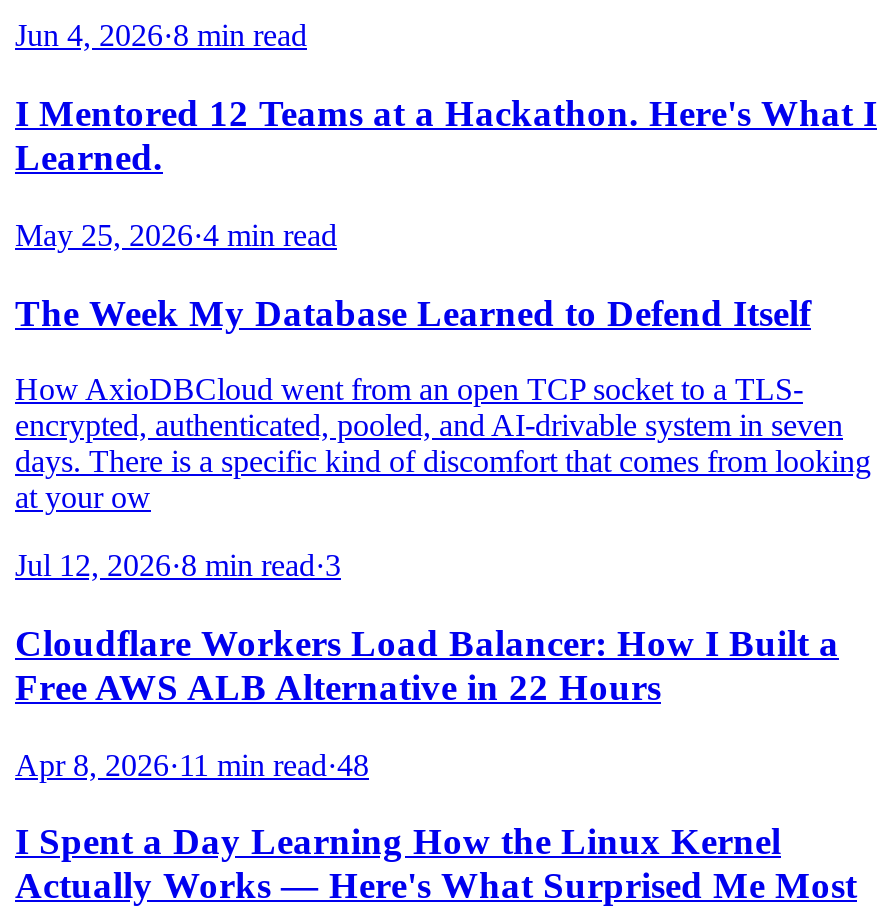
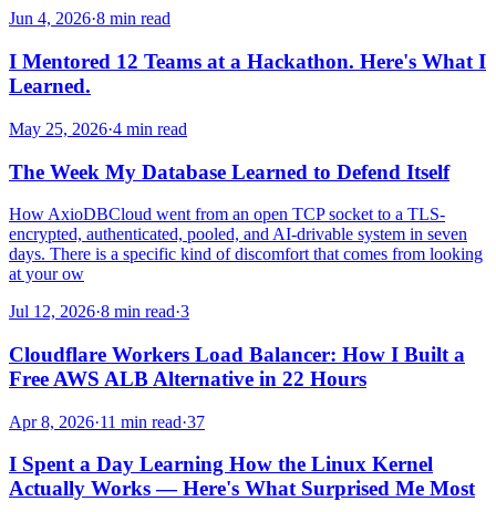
[15,747,369,781] Apr 8, 2026 · 11 min read·48 -> [9,412,205,431] Apr 8, 2026 · 11 min read·37

